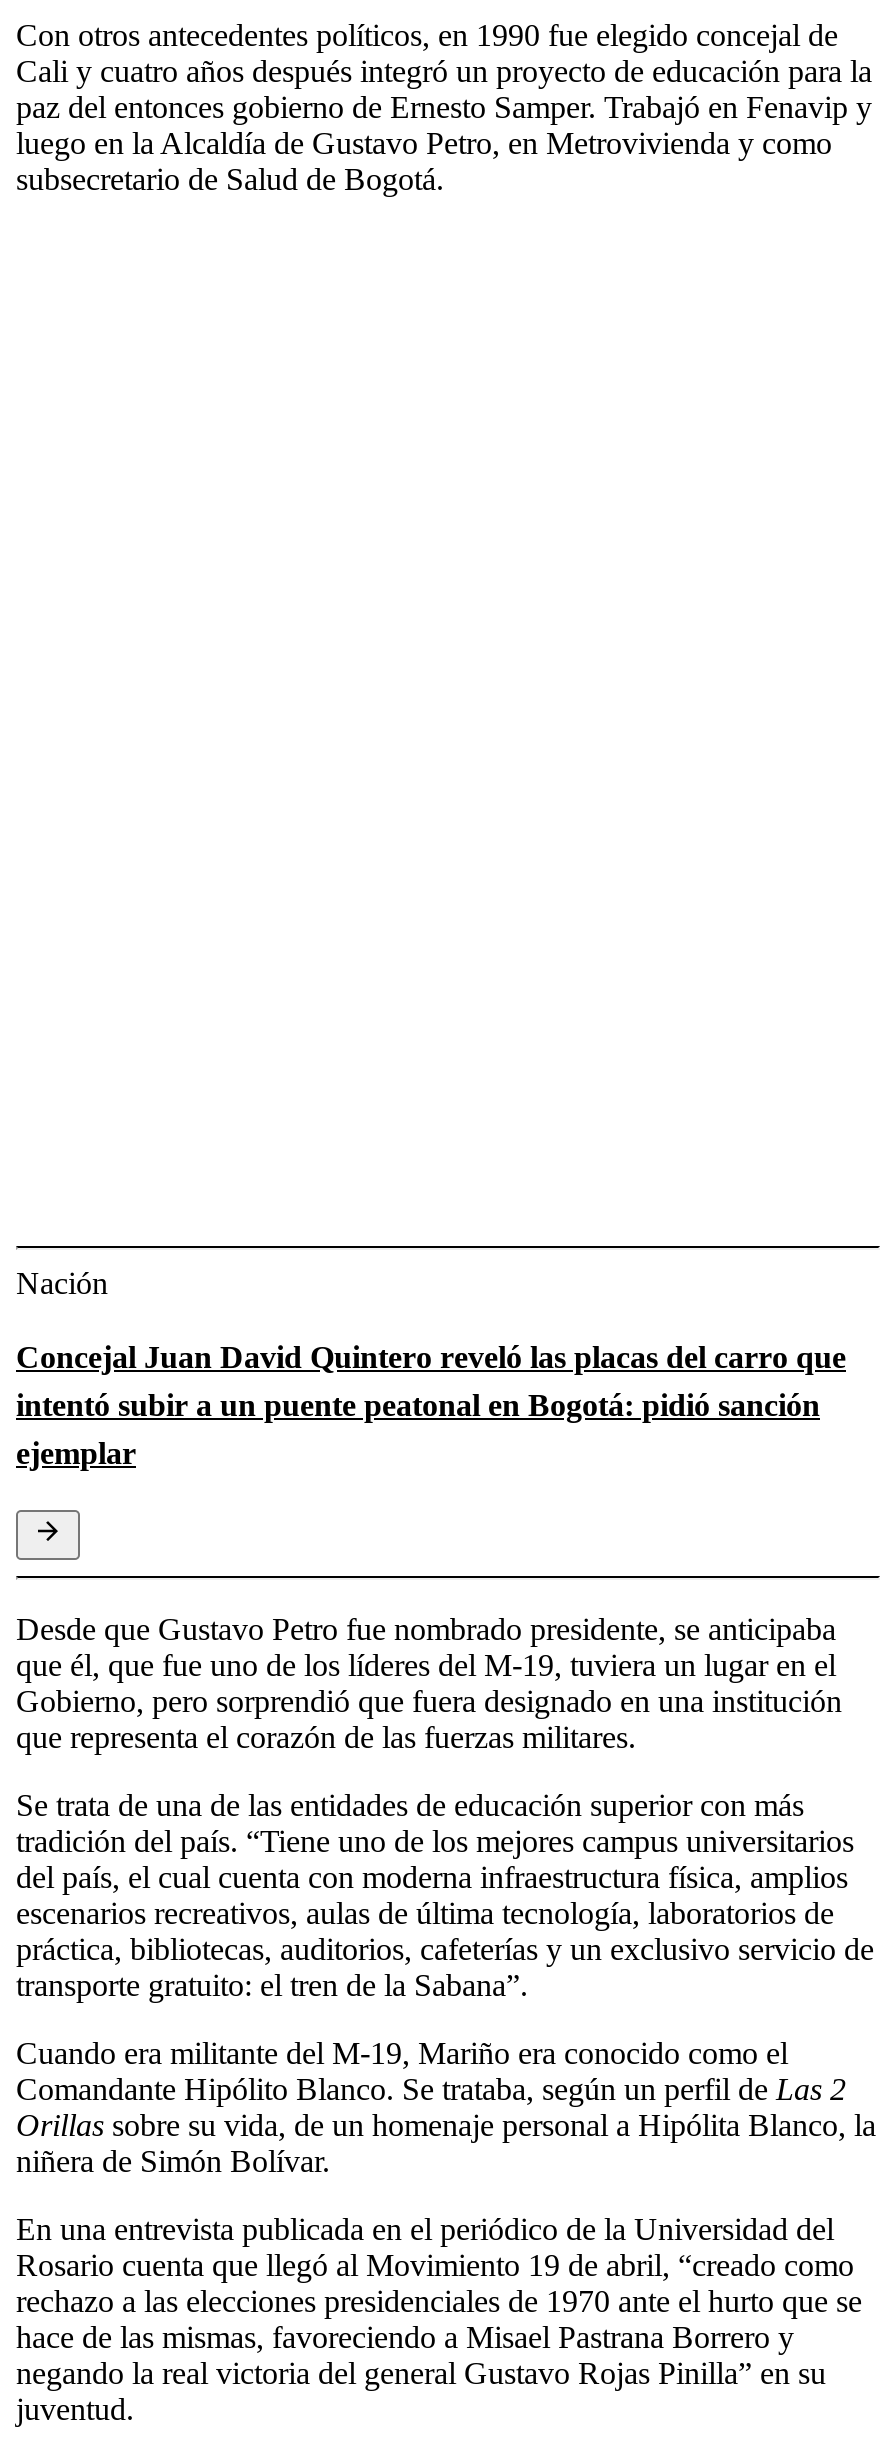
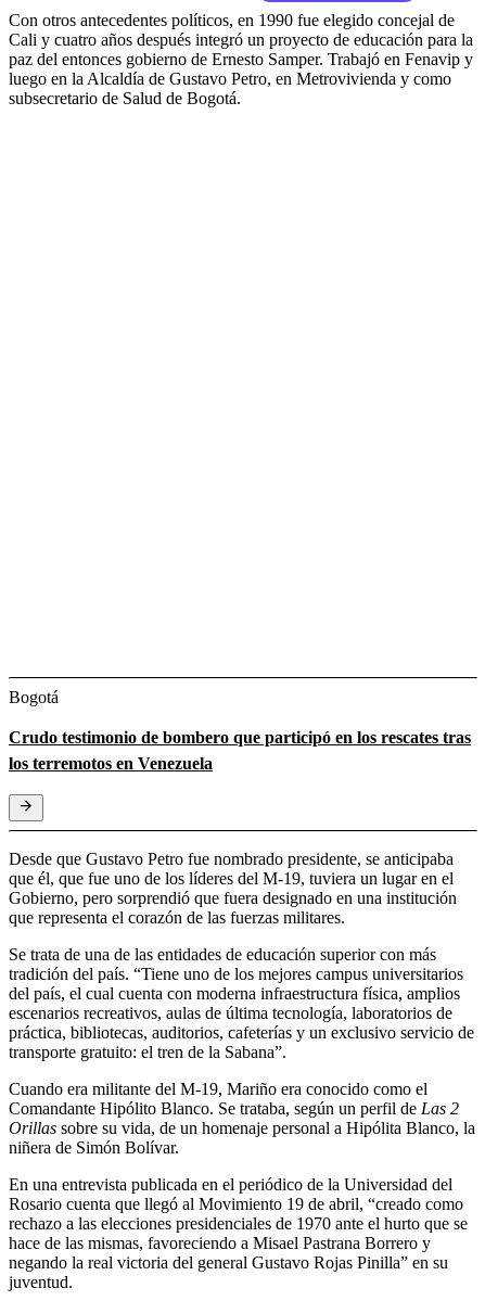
[16,1265,108,1299] Nación -> [9,688,59,706] Bogotá
[16,1339,846,1469] Concejal Juan David Quintero reveló las placas del carro que | intentó subir a un puente peatonal en Bogotá: pidió sanción | ejemplar -> [9,728,471,772] Crudo testimonio de bombero que participó en los rescates tras | los terremotos en Venezuela

